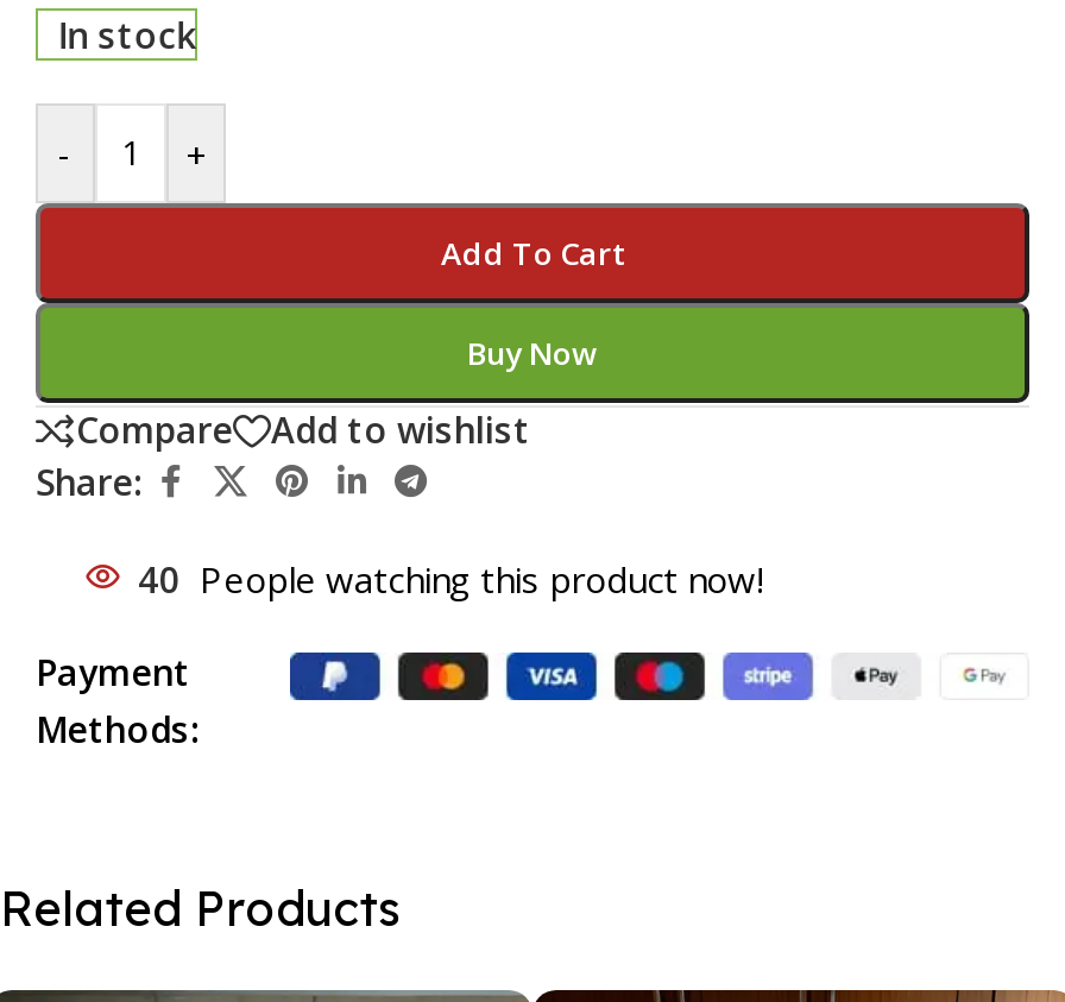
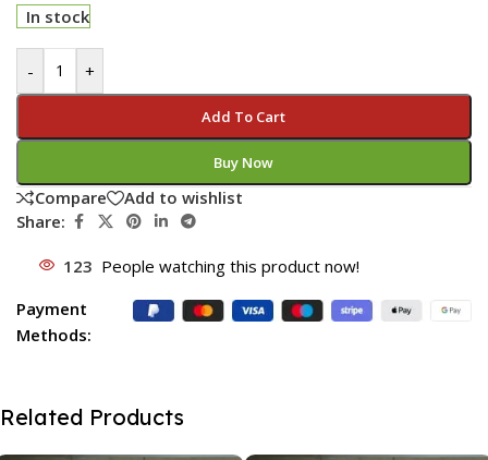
[138,555,763,603] 40 People watching this product now! -> [63,255,359,277] 123 People watching this product now!

